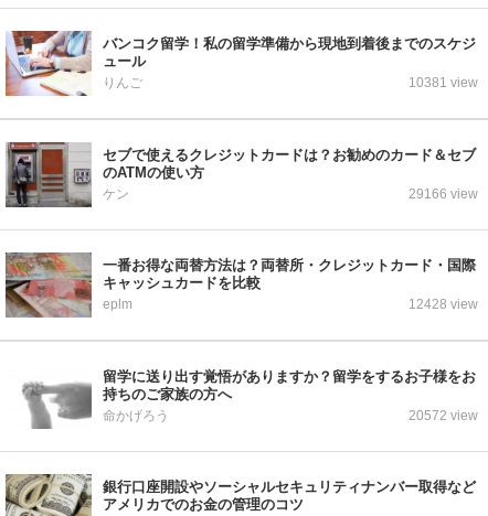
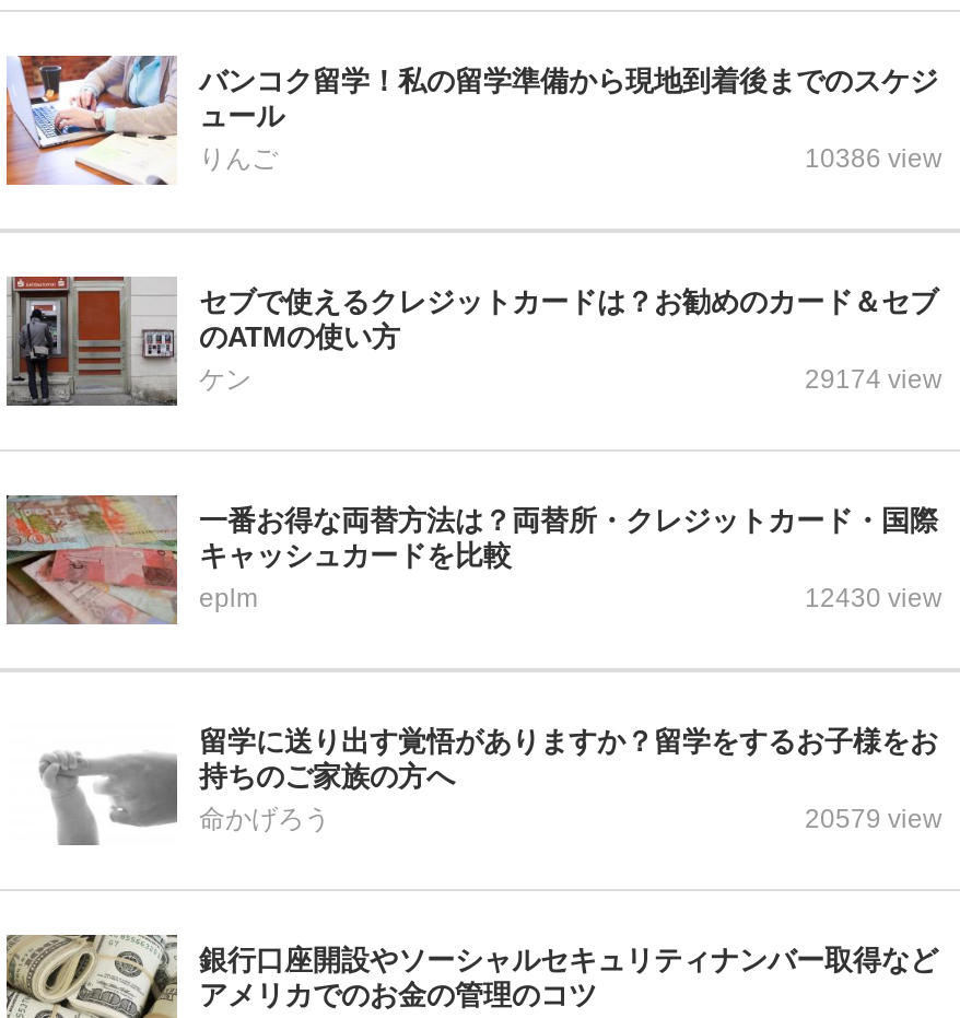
[409,75,478,90] 10381 view -> [805,143,943,174] 10386 view
[409,186,478,202] 29166 view -> [805,364,943,395] 29174 view
[409,297,478,312] 12428 view -> [805,583,943,613] 12430 view
[409,408,478,423] 20572 view -> [805,804,943,834] 20579 view

